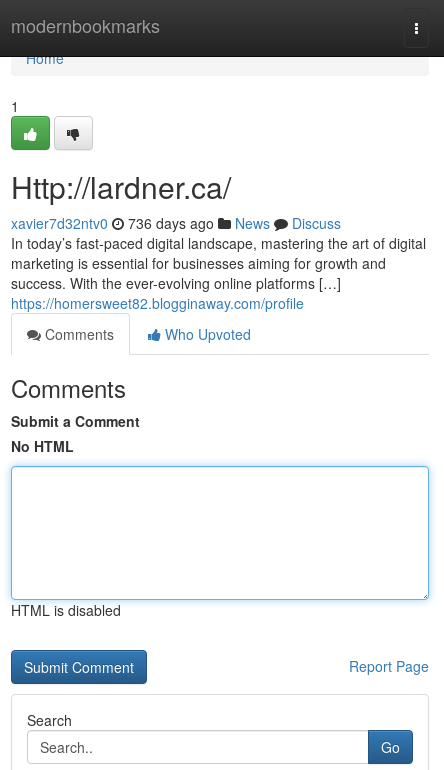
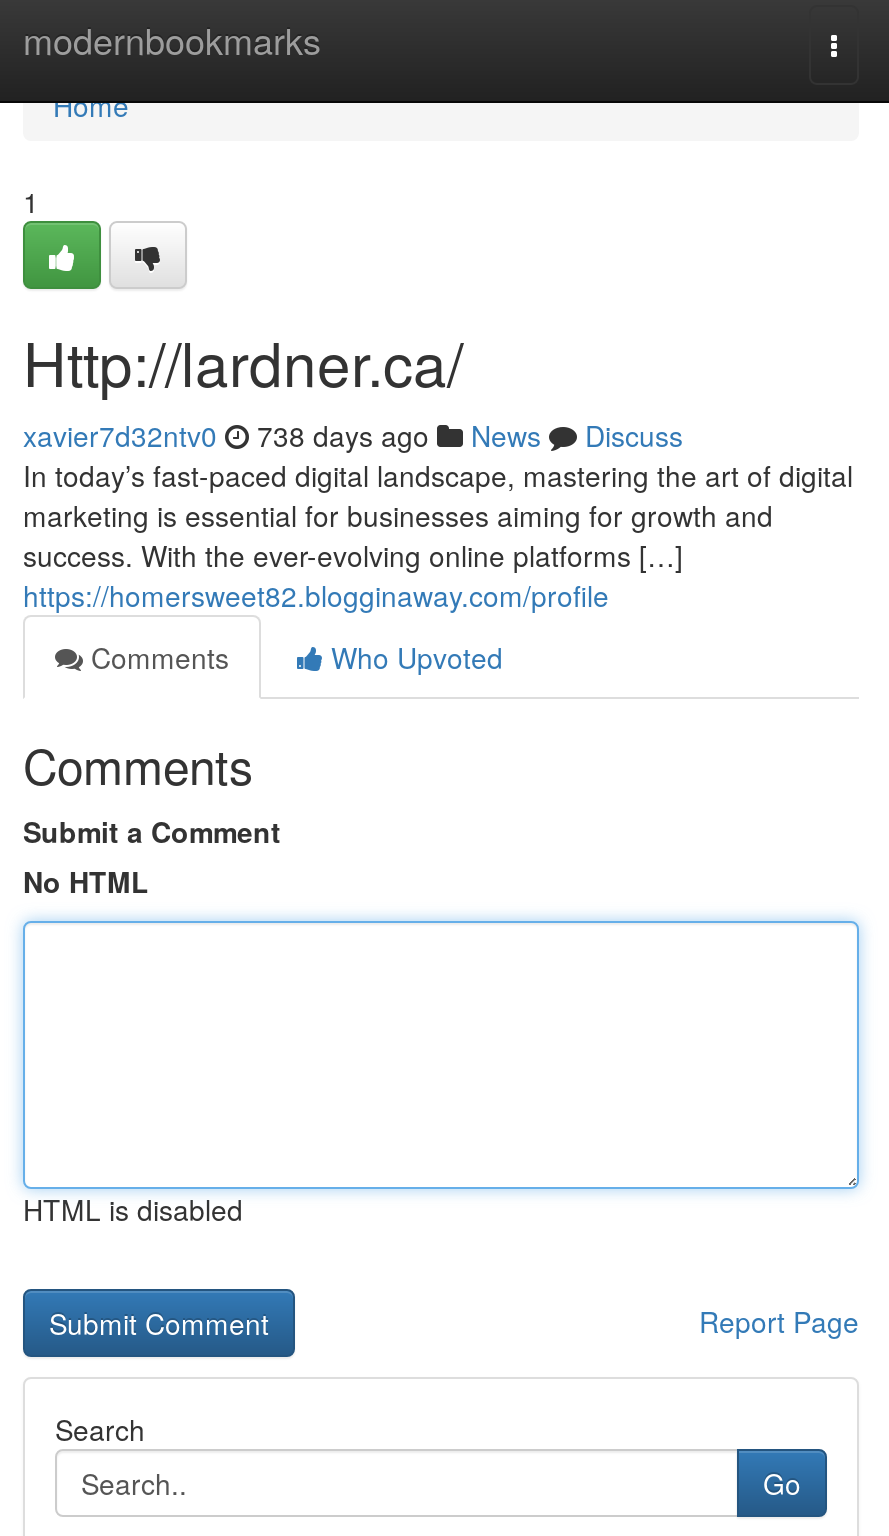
[11,213,341,233] xavier7d32ntv0 736 days ago News Discuss -> [23,415,683,455] xavier7d32ntv0 738 days ago News Discuss

